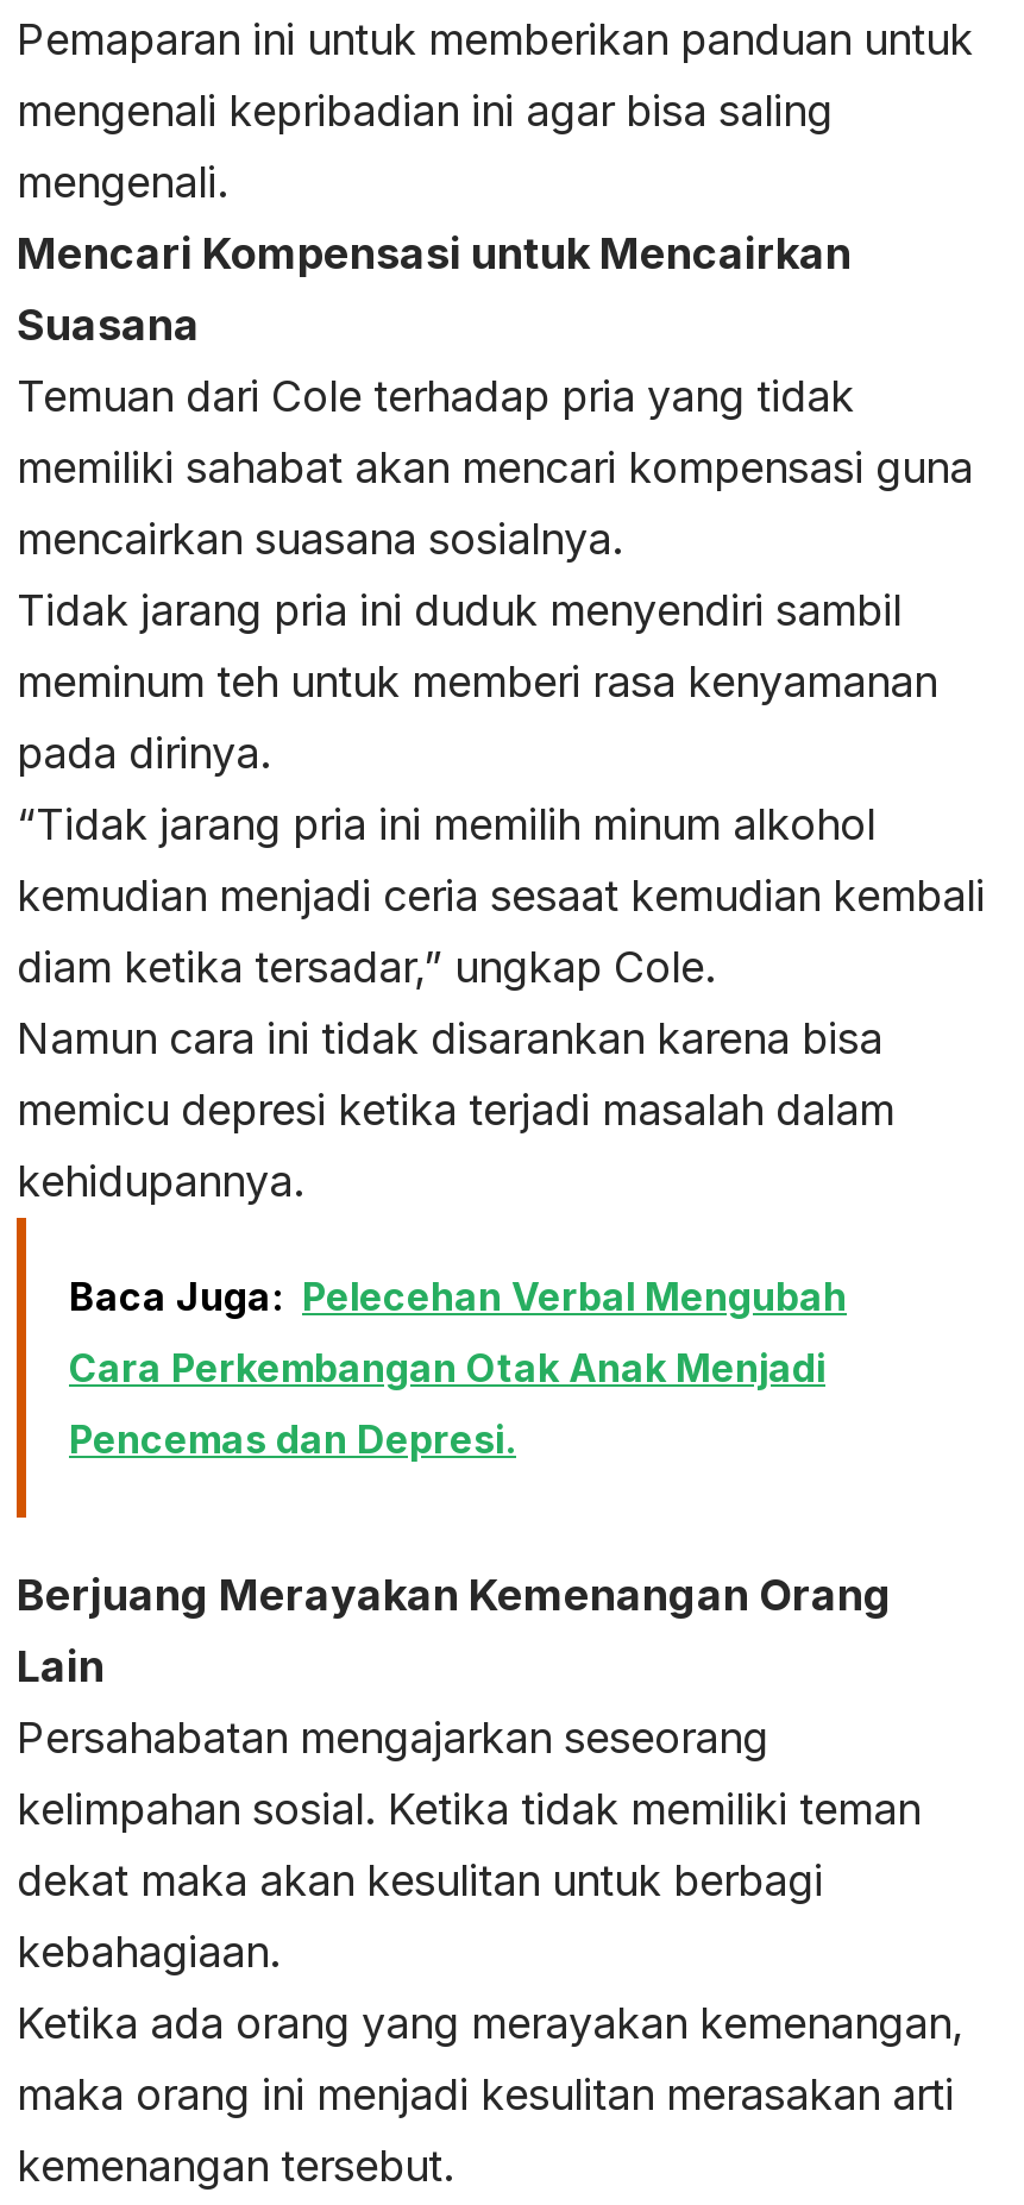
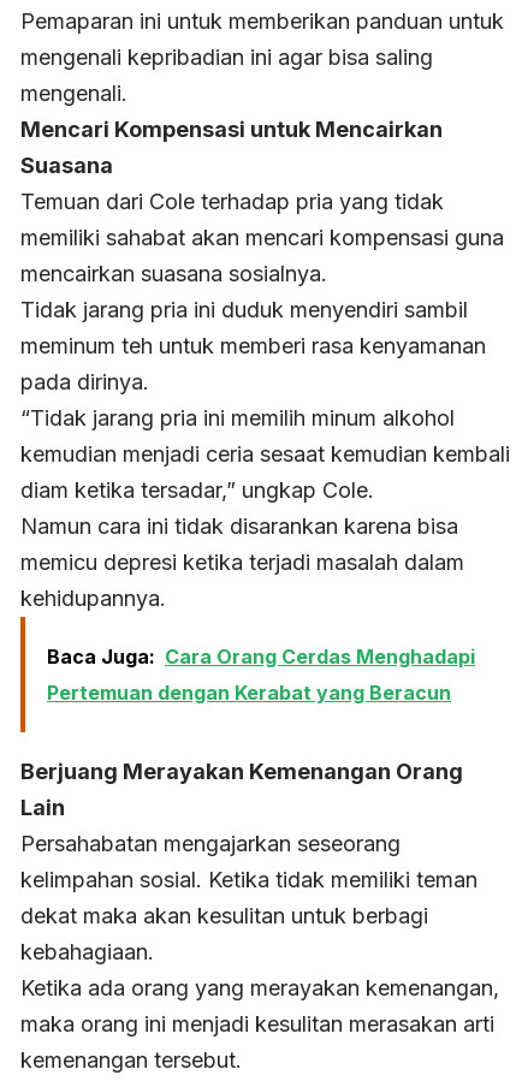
[69,1272,847,1462] Baca Juga: Pelecehan Verbal Mengubah | Cara Perkembangan Otak Anak Menjadi | Pencemas dan Depresi. -> [47,644,475,704] Baca Juga: Cara Orang Cerdas Menghadapi | Pertemuan dengan Kerabat yang Beracun

